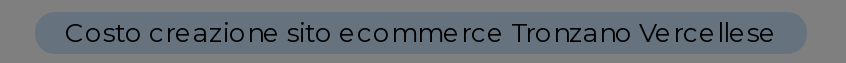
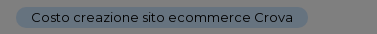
[65,15,777,47] Costo creazione sito ecommerce Tronzano Vercellese -> [31,9,293,25] Costo creazione sito ecommerce Crova

